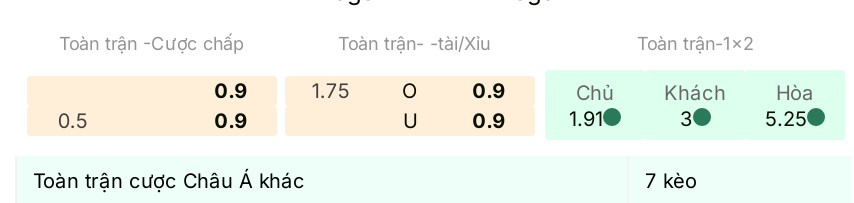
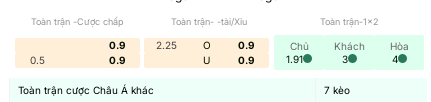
[312,78,350,102] 1.75 -> [156,39,177,51] 2.25
[765,106,807,130] 5.25 -> [391,53,397,65] 4

